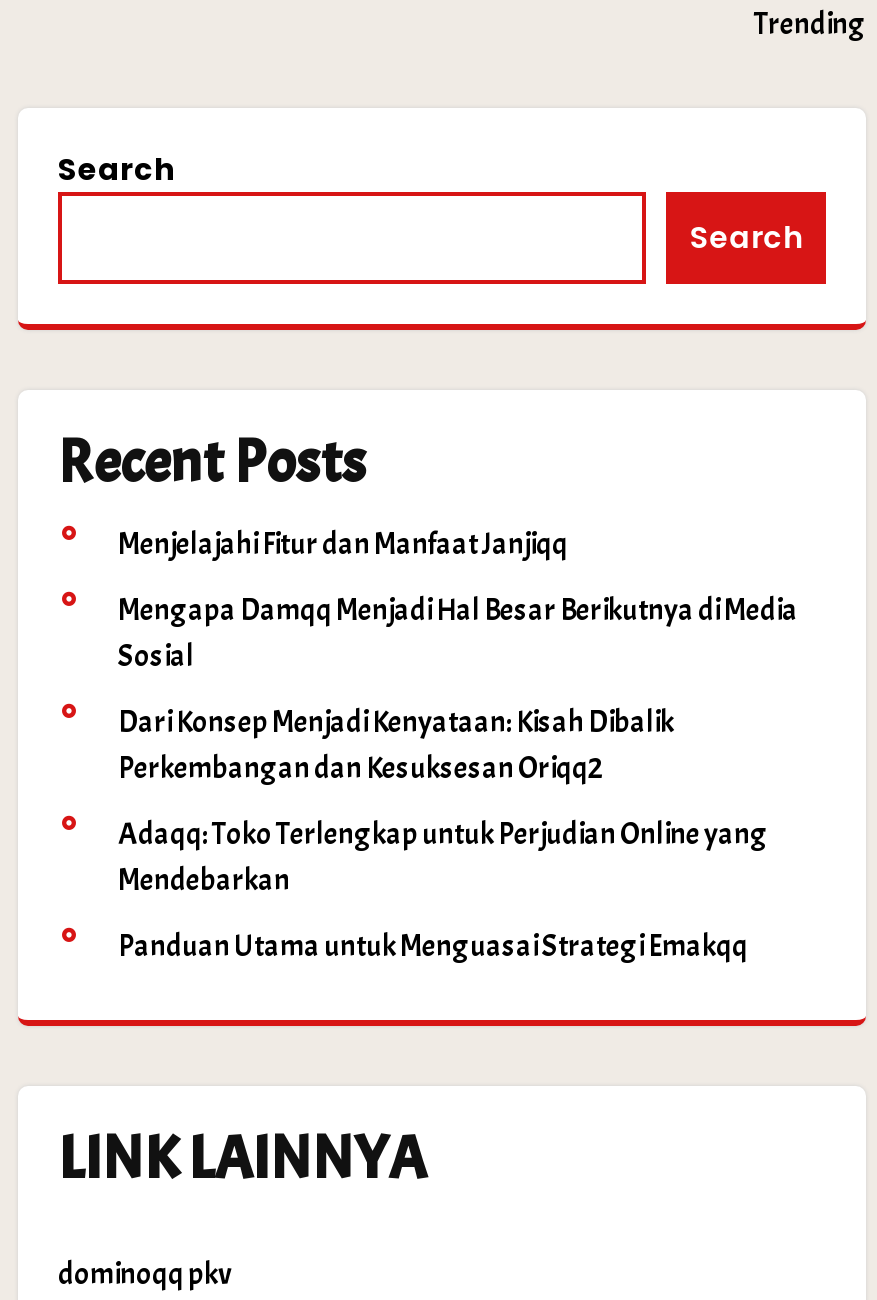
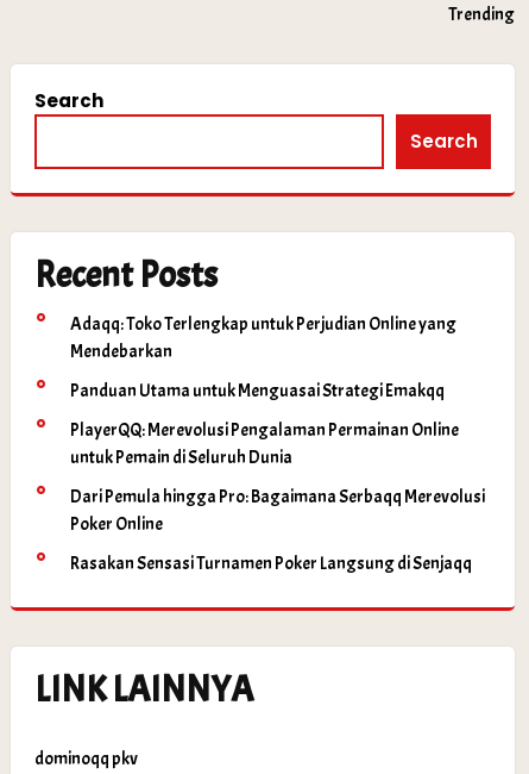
[118,526,798,788] Menjelajahi Fitur dan Manfaat Janjiqq | Mengapa Damqq Menjadi Hal Besar Berikutnya di Media | Sosial | Dari Konsep Menjadi Kenyataan: Kisah Dibalik | Perkembangan dan Kesuksesan Oriqq2 -> none
moved [118,816,768,966] -> [70,313,456,403]: Adaqq: Toko Terlengkap untuk Perjudian Online yang | Mendebarkan | Panduan Utama untuk Menguasai Strategi Emakqq
none -> [70,419,485,575] PlayerQQ: Merevolusi Pengalaman Permainan Online | untuk Pemain di Seluruh Dunia | Dari Pemula hingga Pro: Bagaimana Serbaqq Merevolusi | Poker Online | Rasakan Sensasi Turnamen Poker Langsung di Senjaqq

